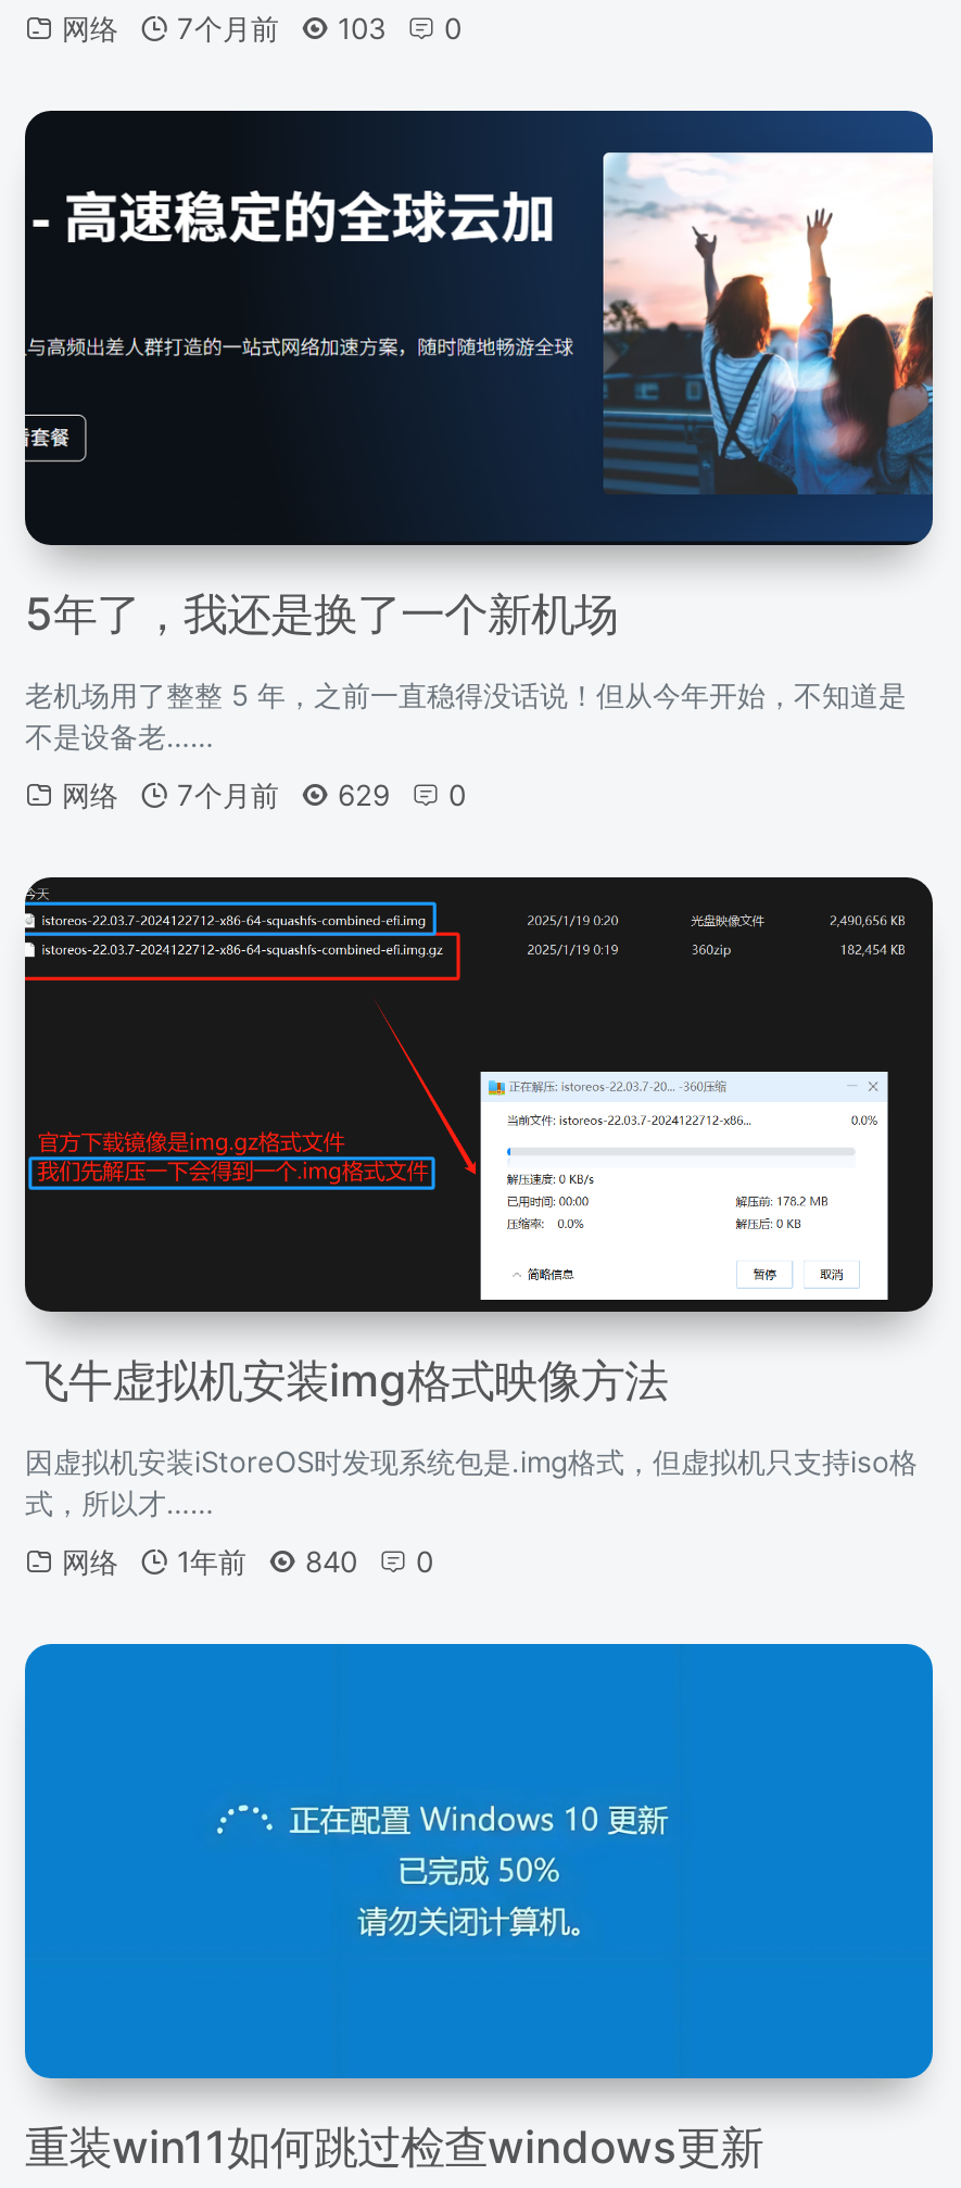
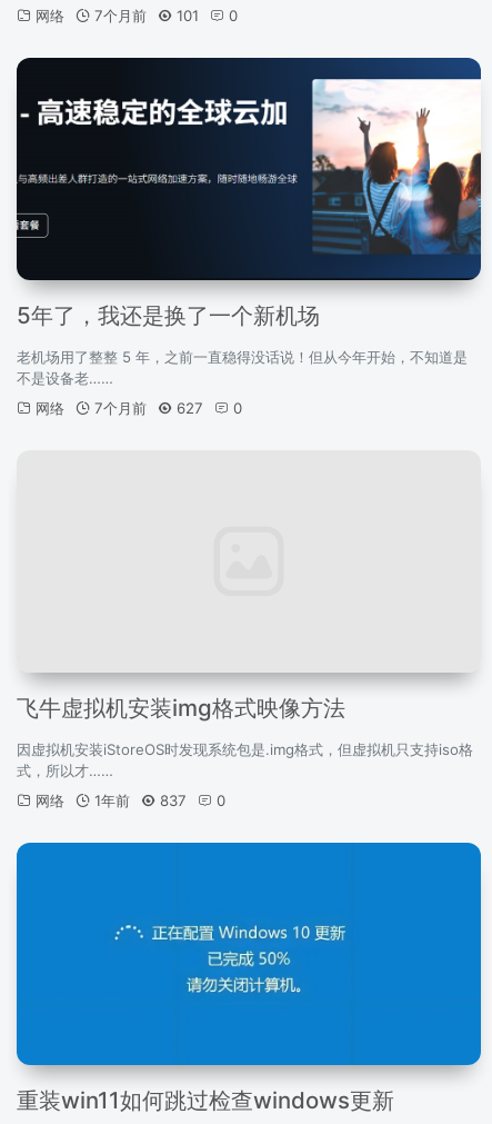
[62,11,461,46] 网络 7个月前 103 0 -> [36,7,238,24] 网络 7个月前 101 0
[62,777,466,812] 网络 7个月前 629 0 -> [36,399,242,417] 网络 7个月前 627 0
[23,875,935,1314] [image] -> none
[62,1544,433,1579] 网络 1年前 840 0 -> [36,792,225,809] 网络 1年前 837 0

